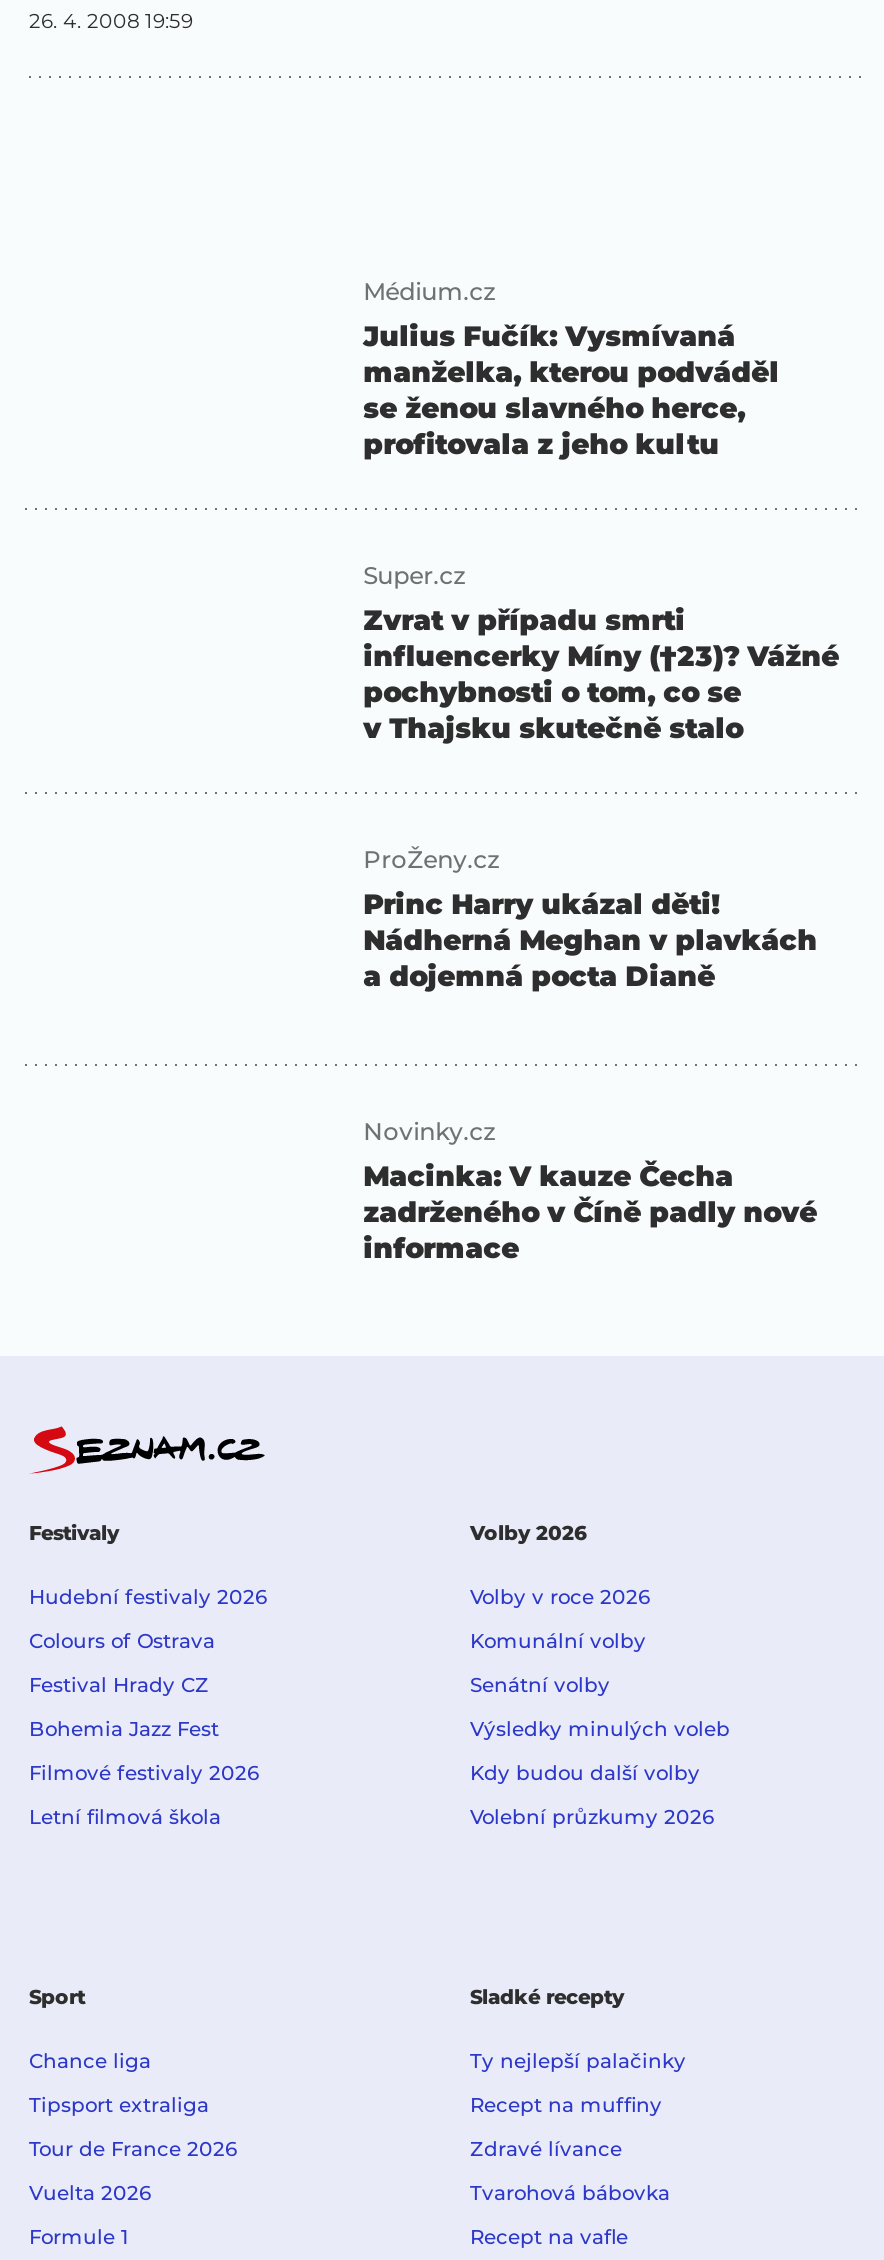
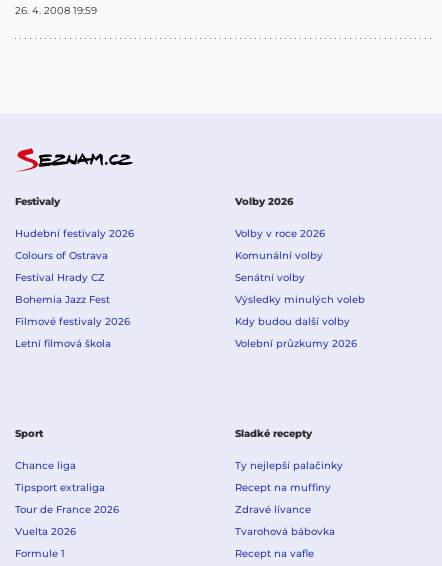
[363,276,779,462] Médium.cz | Julius Fučík: Vysmívaná | manželka, kterou podváděl | se ženou slavného herce, | profitovala z jeho kultu -> none
[363,560,839,746] Super.cz | Zvrat v případu smrti | influencerky Míny (†23)? Vážné | pochybnosti o tom, co se | v Thajsku skutečně stalo -> none
[363,844,817,994] ProŽeny.cz | Princ Harry ukázal děti! | Nádherná Meghan v plavkách | a dojemná pocta Dianě -> none
[363,1117,817,1267] Novinky.cz | Macinka: V kauze Čecha | zadrženého v Číně padly nové | informace -> none

